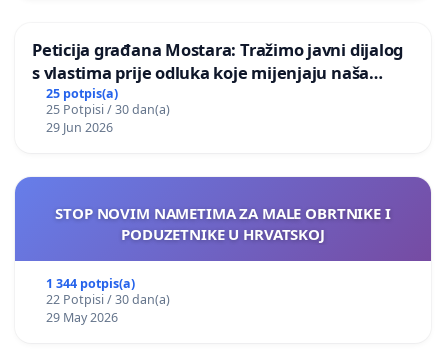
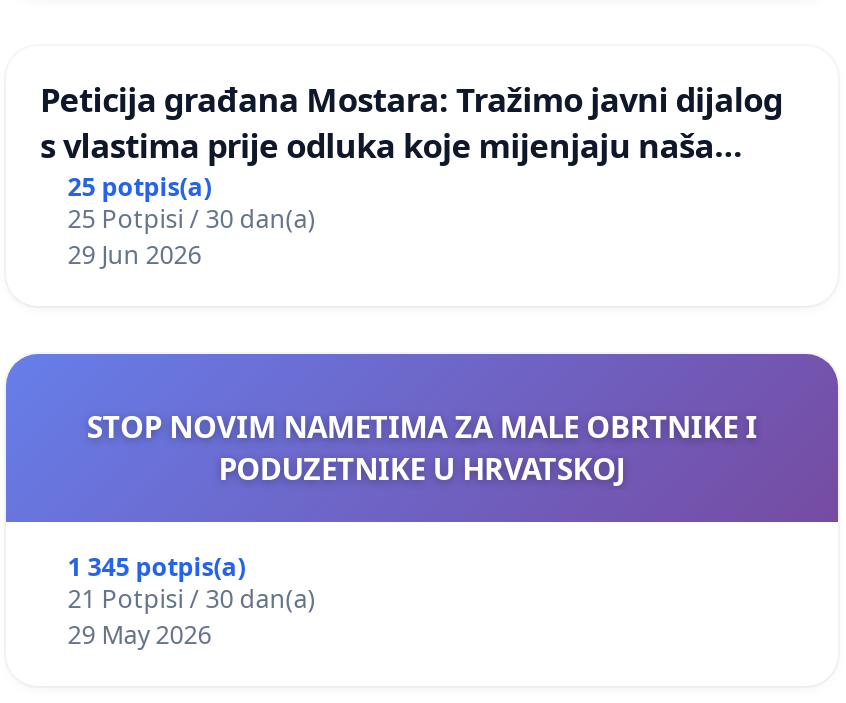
[46,274,135,291] 1 344 potpis(a) -> [68,549,246,583] 1 345 potpis(a)
[46,290,170,307] 22 Potpisi / 30 dan(a) -> [68,581,316,615] 21 Potpisi / 30 dan(a)

